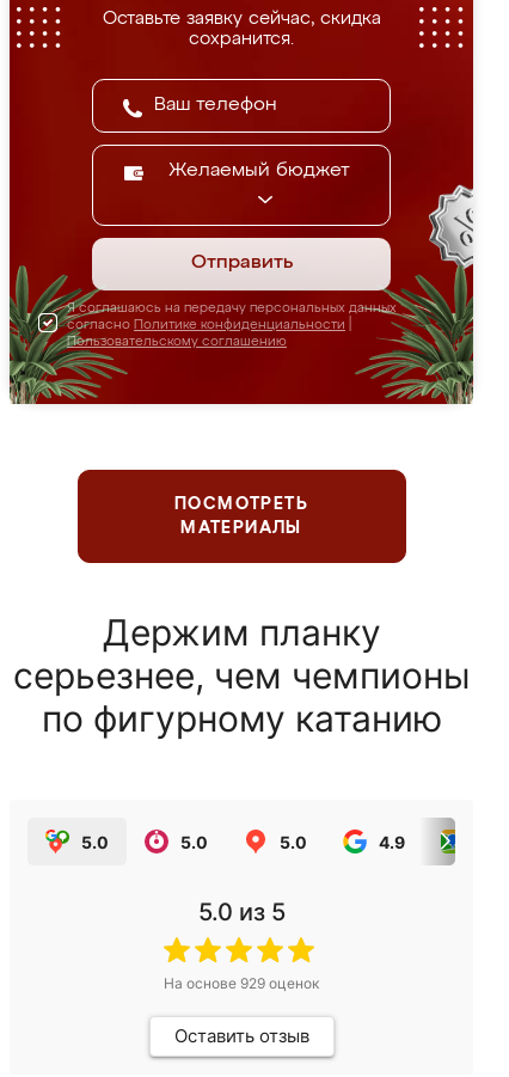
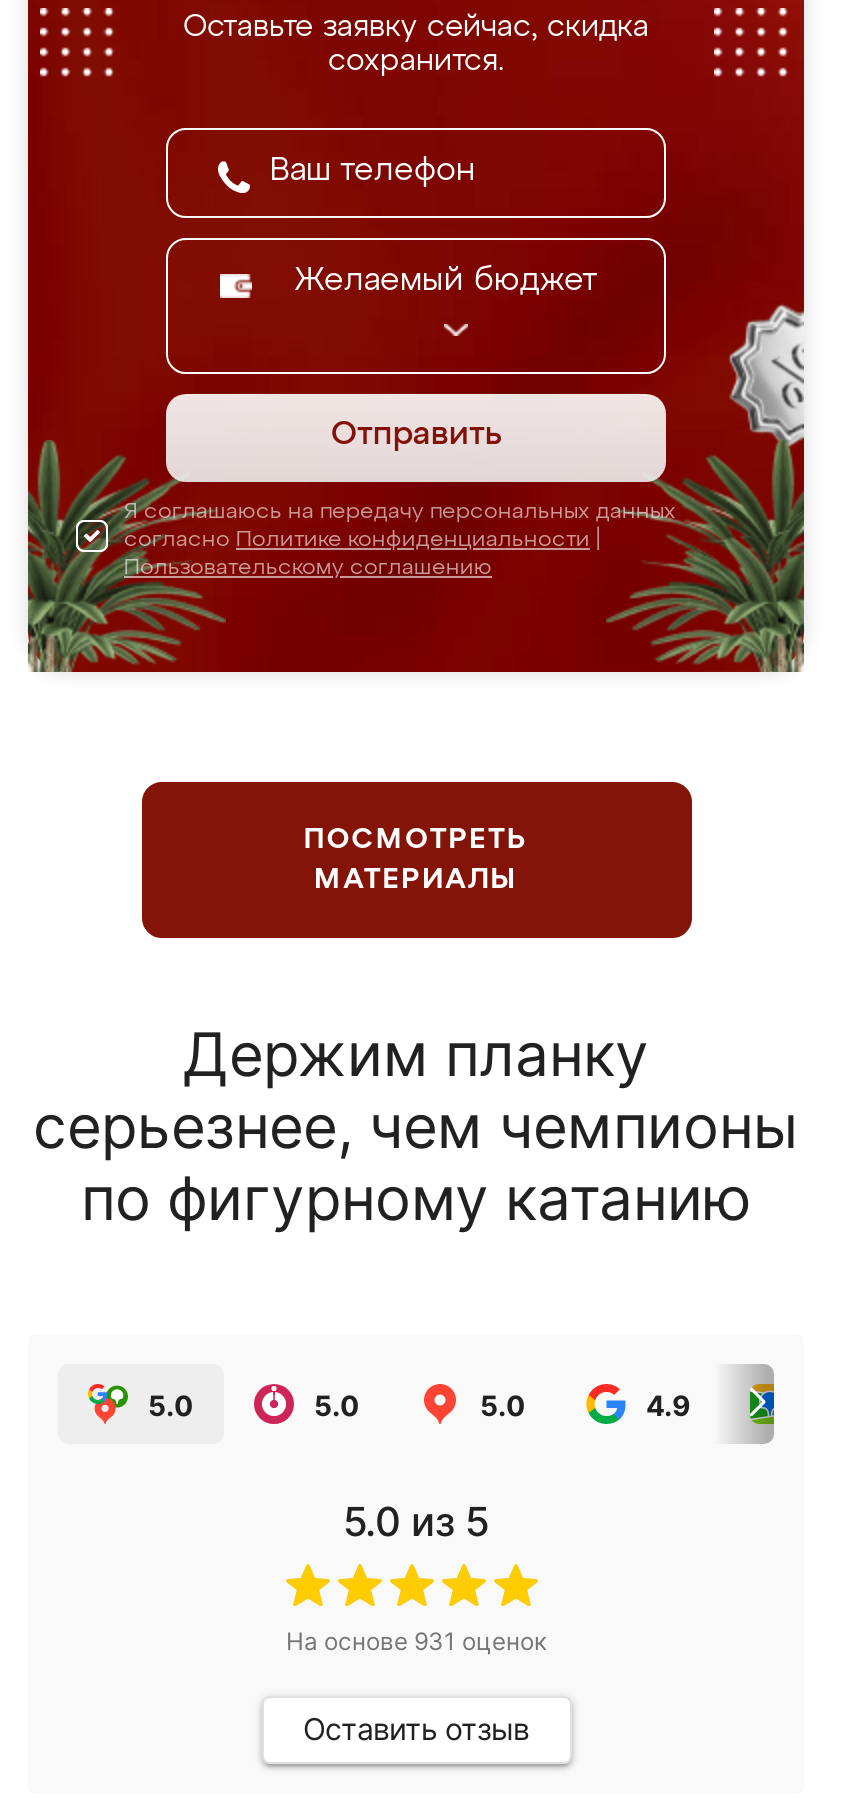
[164,974,319,992] На основе 929 оценок -> [286,1626,546,1656] На основе 931 оценок

